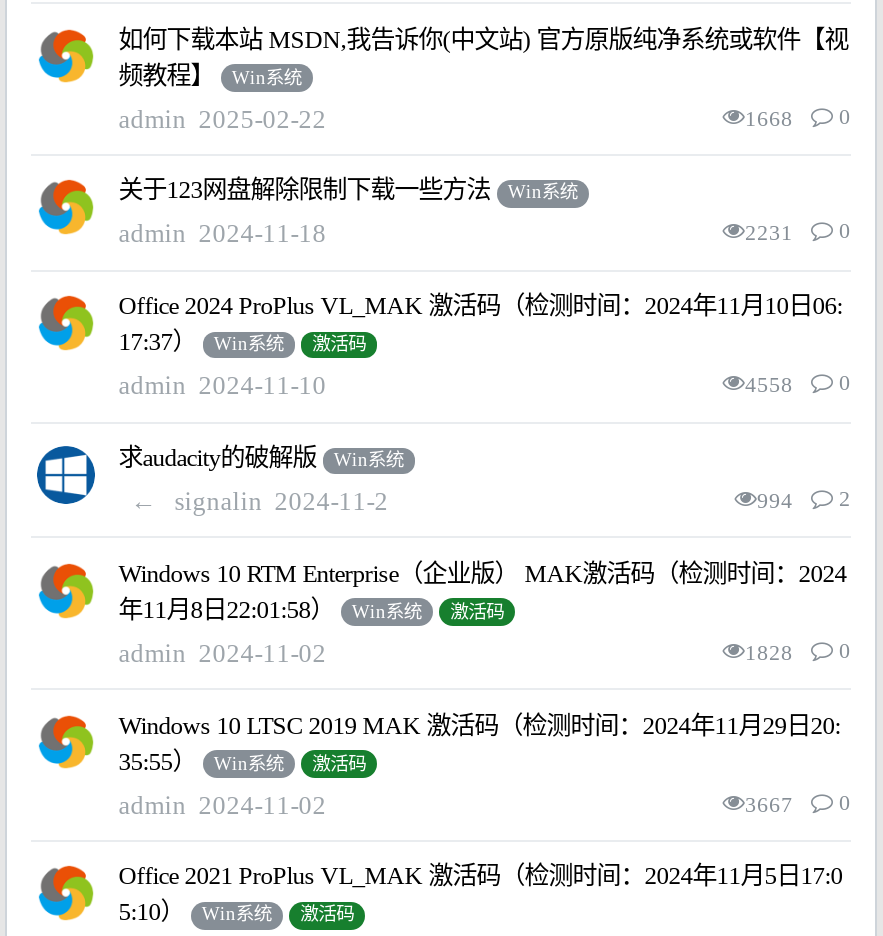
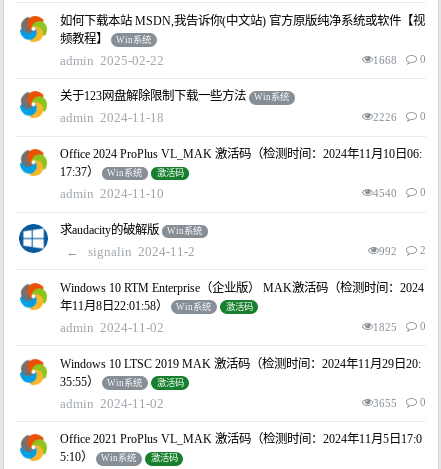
[745,219,851,245] 2231 0 -> [373,110,426,123] 2226 0
[745,370,851,396] 4558 0 -> [373,186,426,199] 4540 0
[757,486,851,512] 994 2 -> [379,244,426,257] 992 2
[745,637,851,663] 1828 0 -> [373,320,426,333] 1825 0
[745,789,851,815] 3667 0 -> [373,395,426,408] 3655 0

